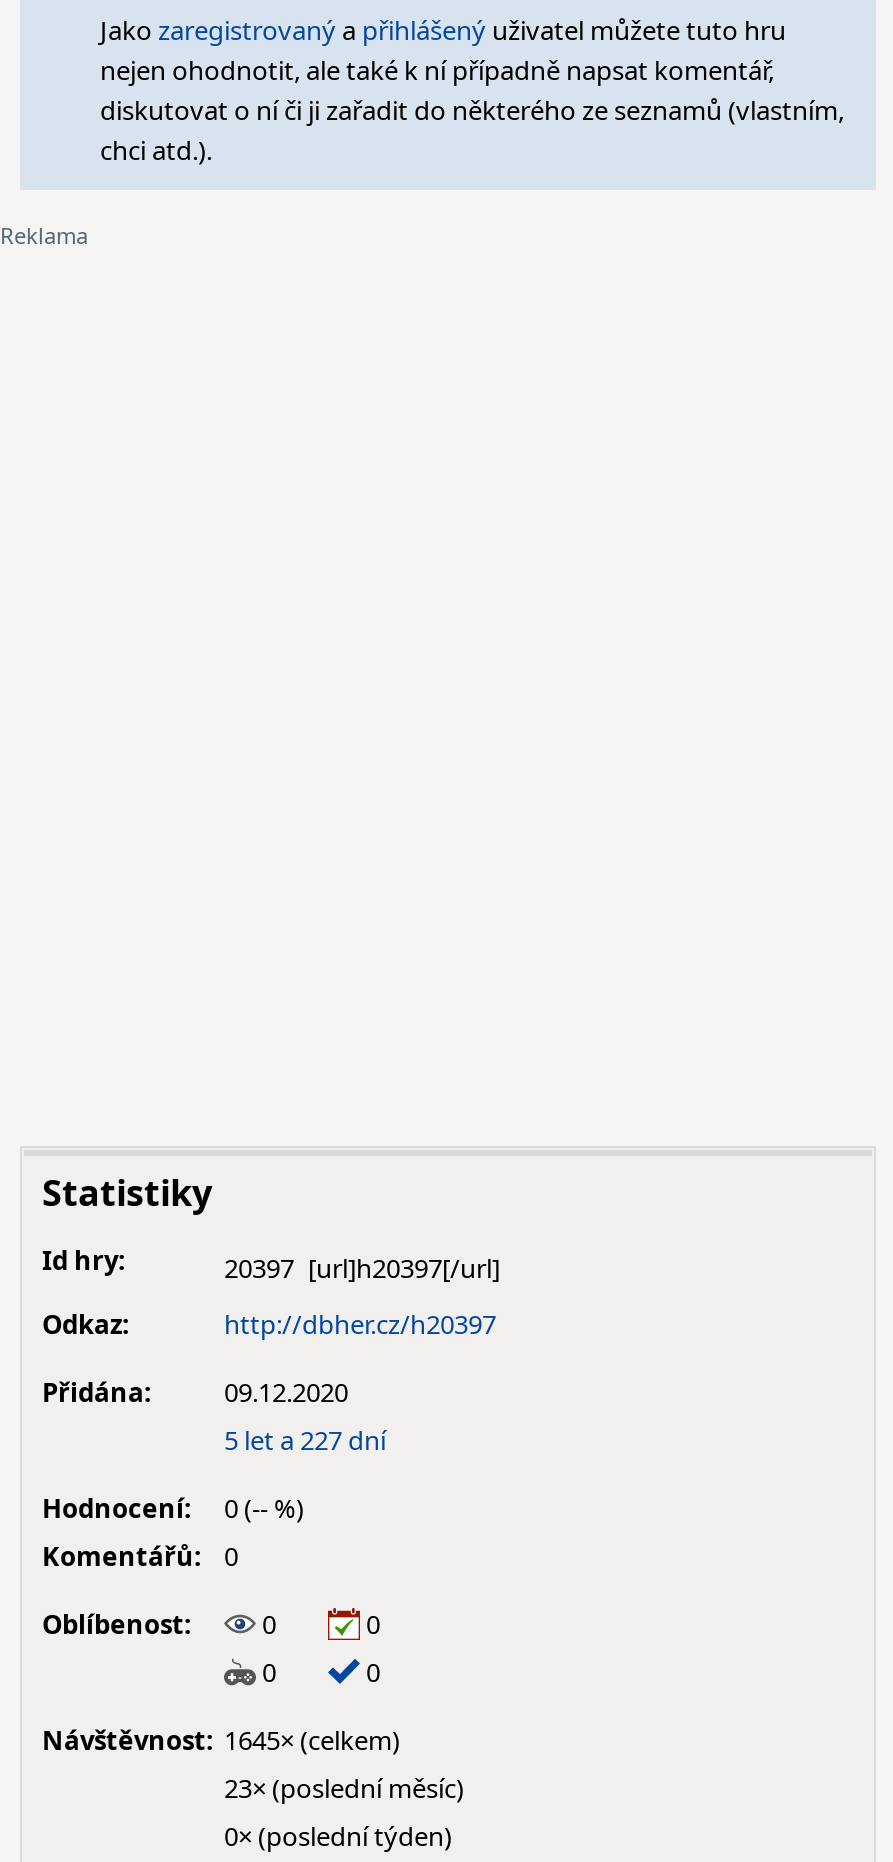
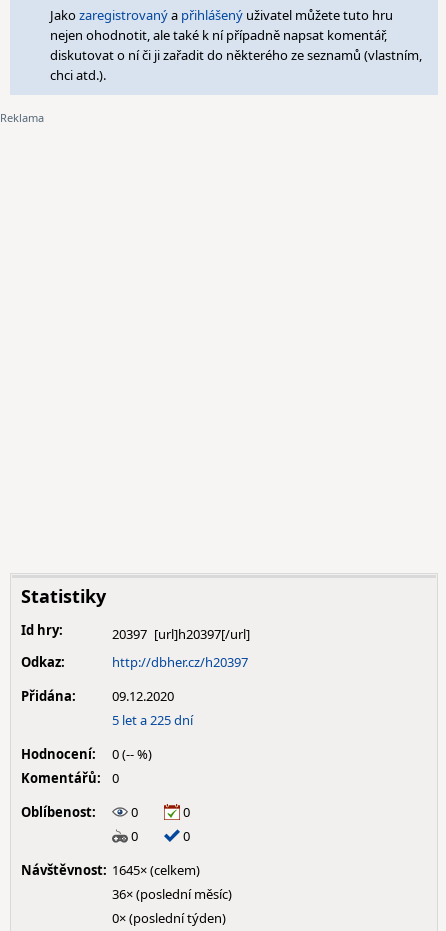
[224,1422,386,1458] 5 let a 227 dní -> [112,711,193,729] 5 let a 225 dní
[224,1770,464,1806] 23× (poslední měsíc) -> [112,885,232,903] 36× (poslední měsíc)

